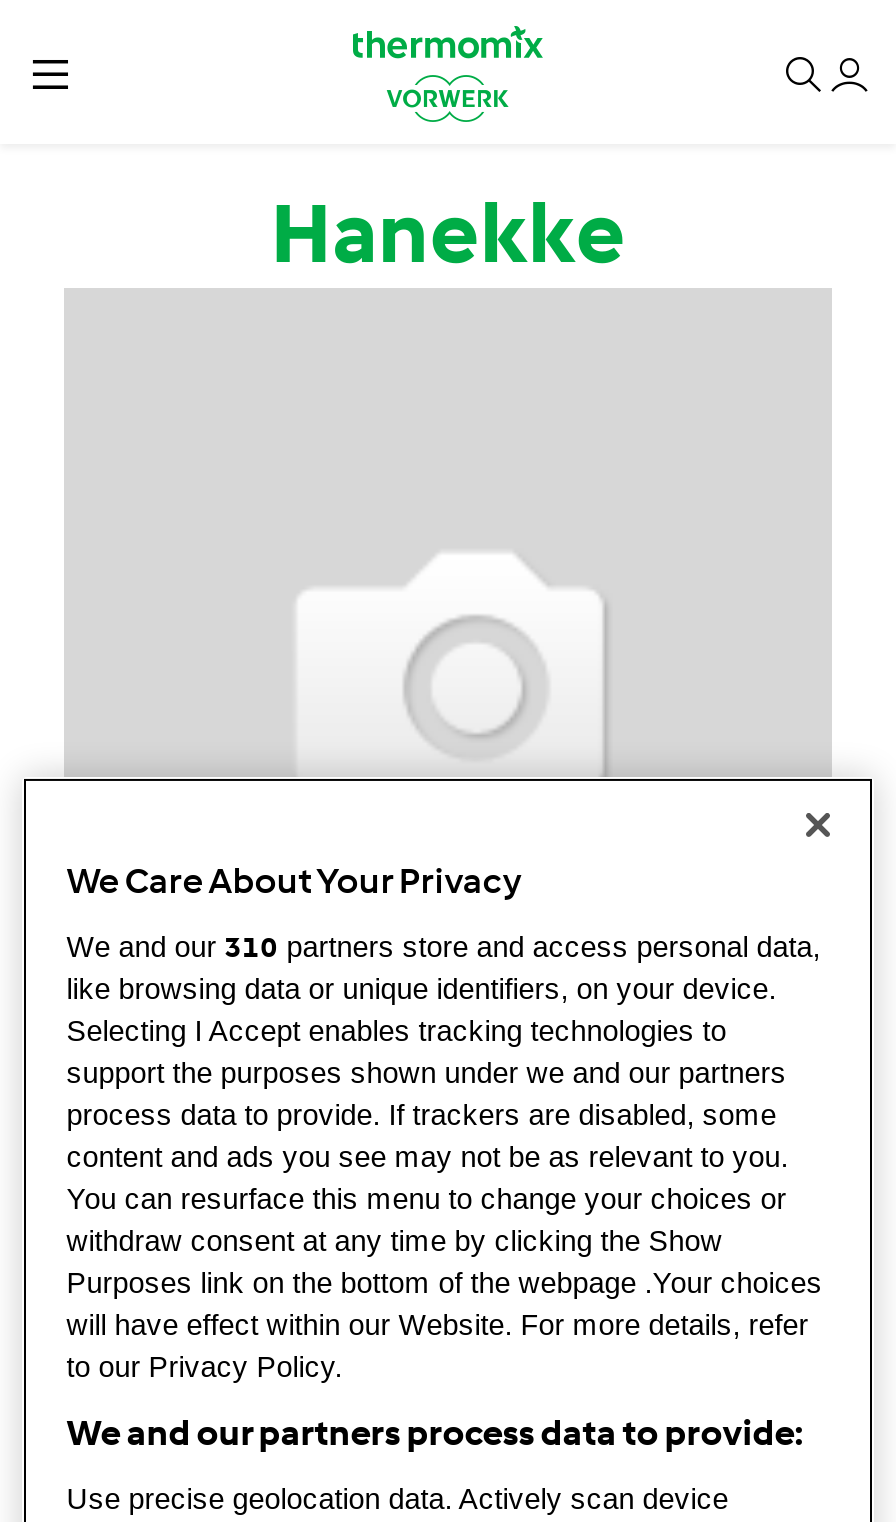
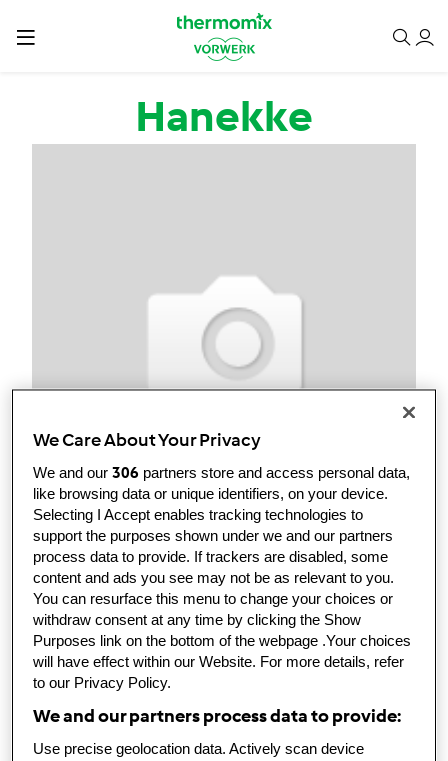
[66,930,820,966] We and our 310 partners store and access personal data, -> [33,465,410,483] We and our 306 partners store and access personal data,

